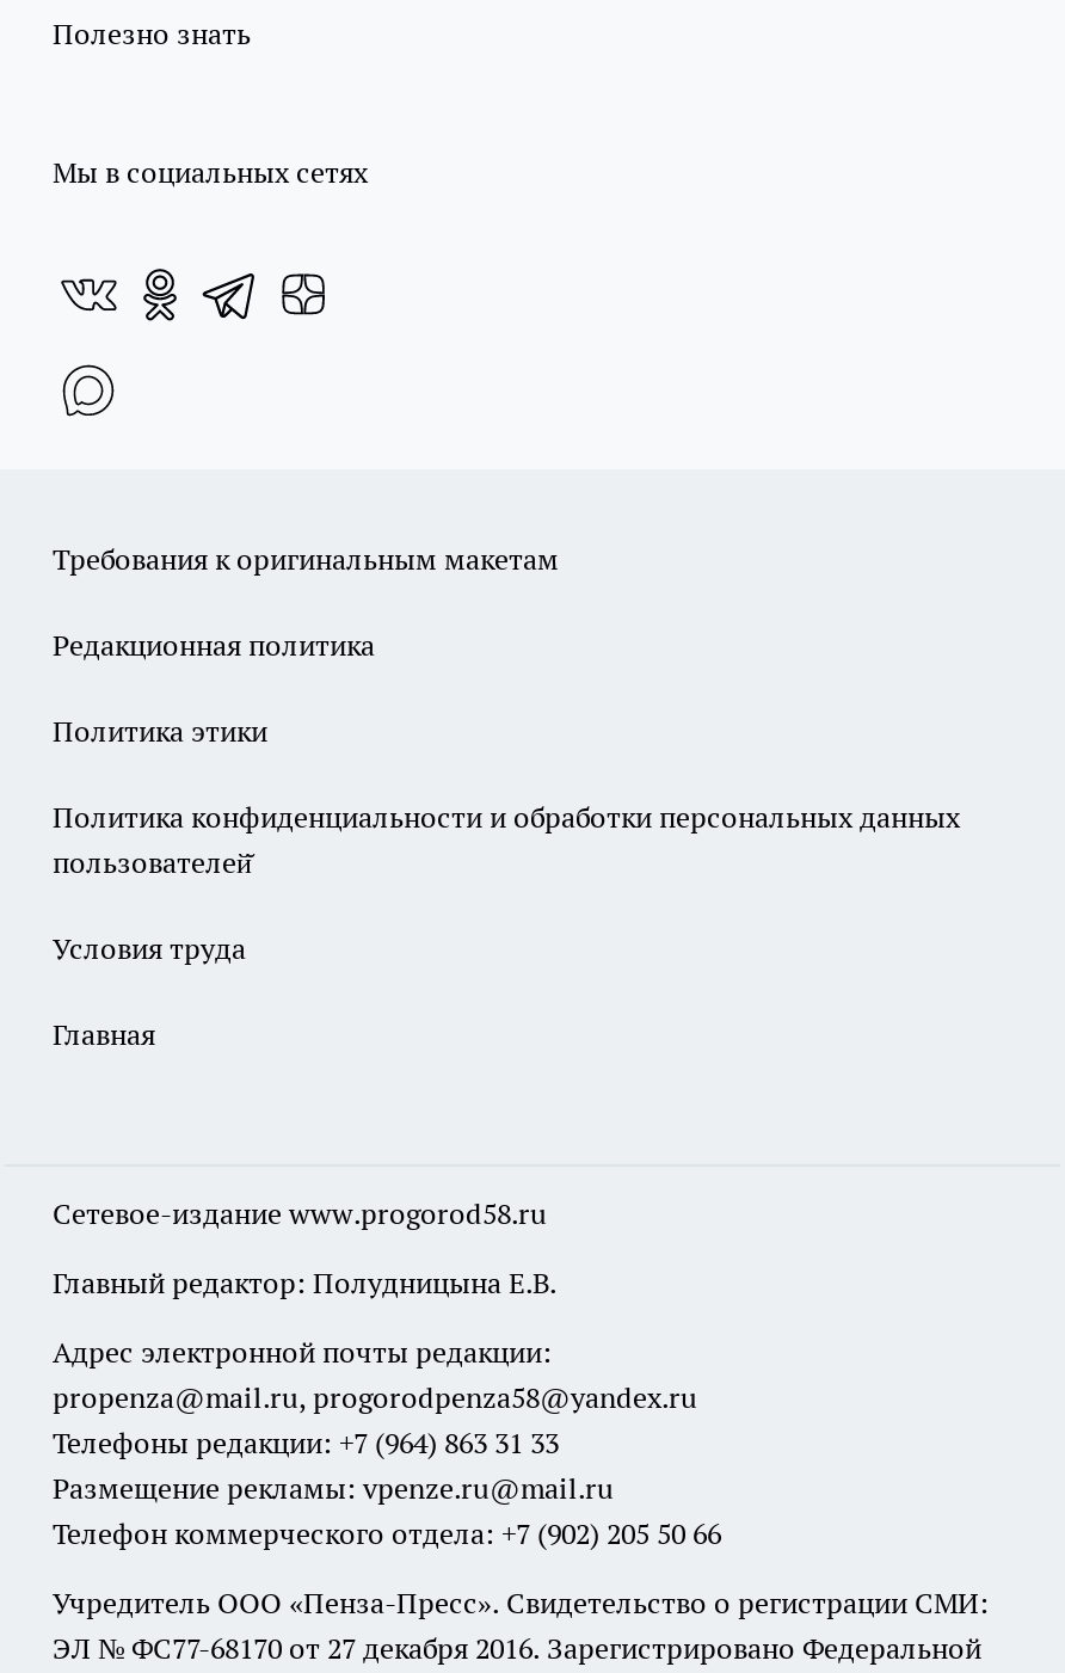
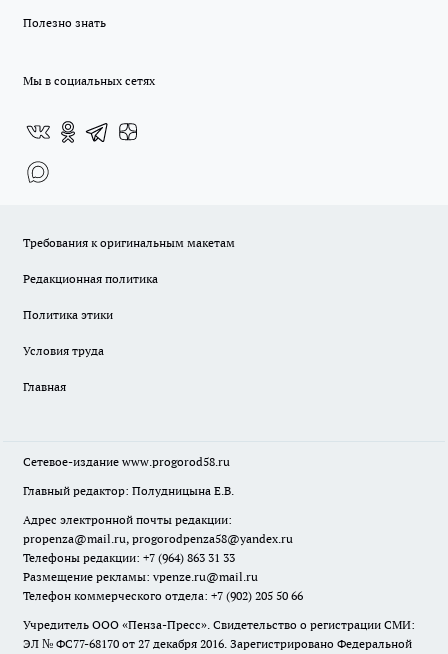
[53,800,960,881] Политика конфиденциальности и обработки персональных данных | пользователей̆ -> none

